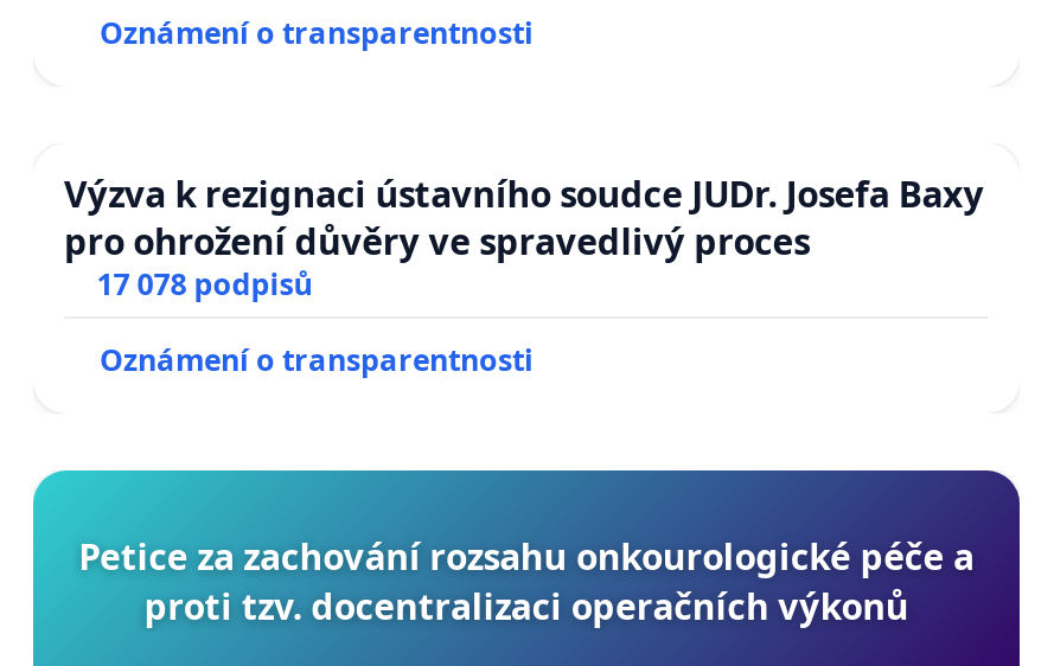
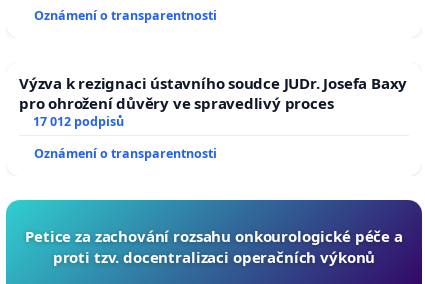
[97,265,313,305] 17 078 podpisů -> [33,113,124,130] 17 012 podpisů

